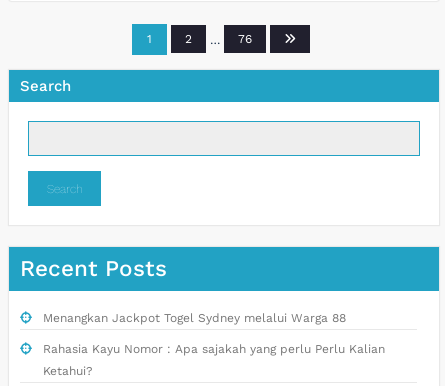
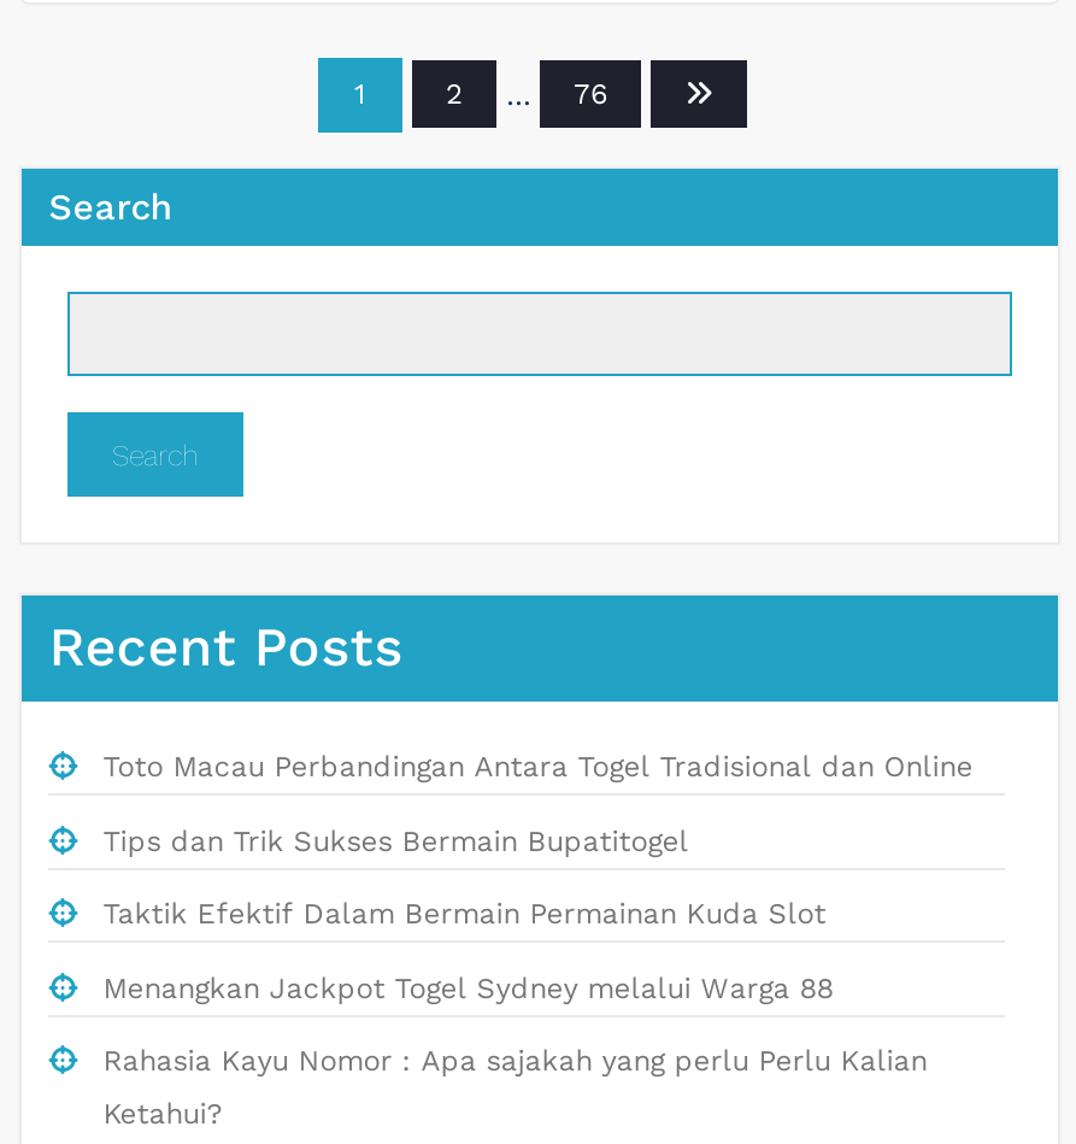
none -> [103,750,973,931] Toto Macau Perbandingan Antara Togel Tradisional dan Online | Tips dan Trik Sukses Bermain Bupatitogel | Taktik Efektif Dalam Bermain Permainan Kuda Slot

